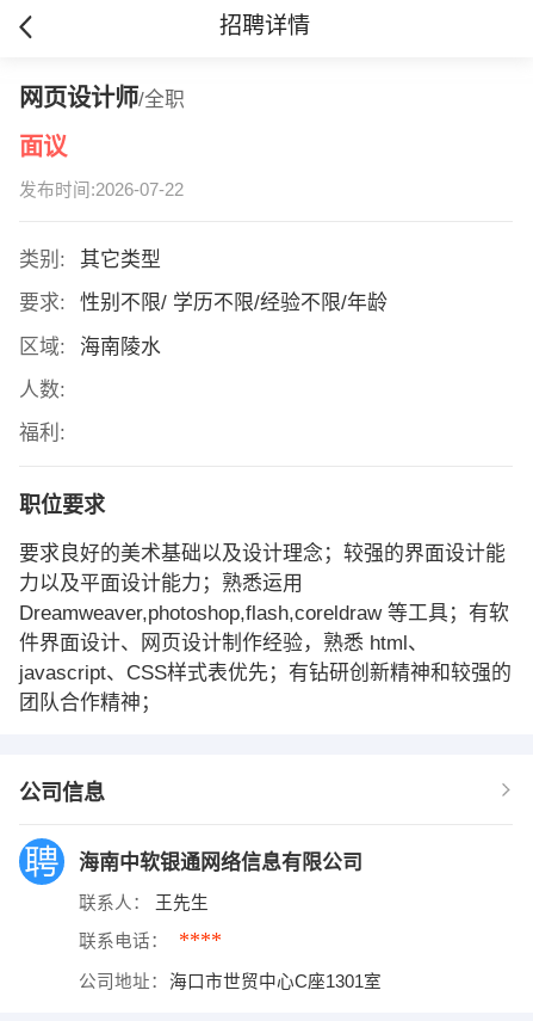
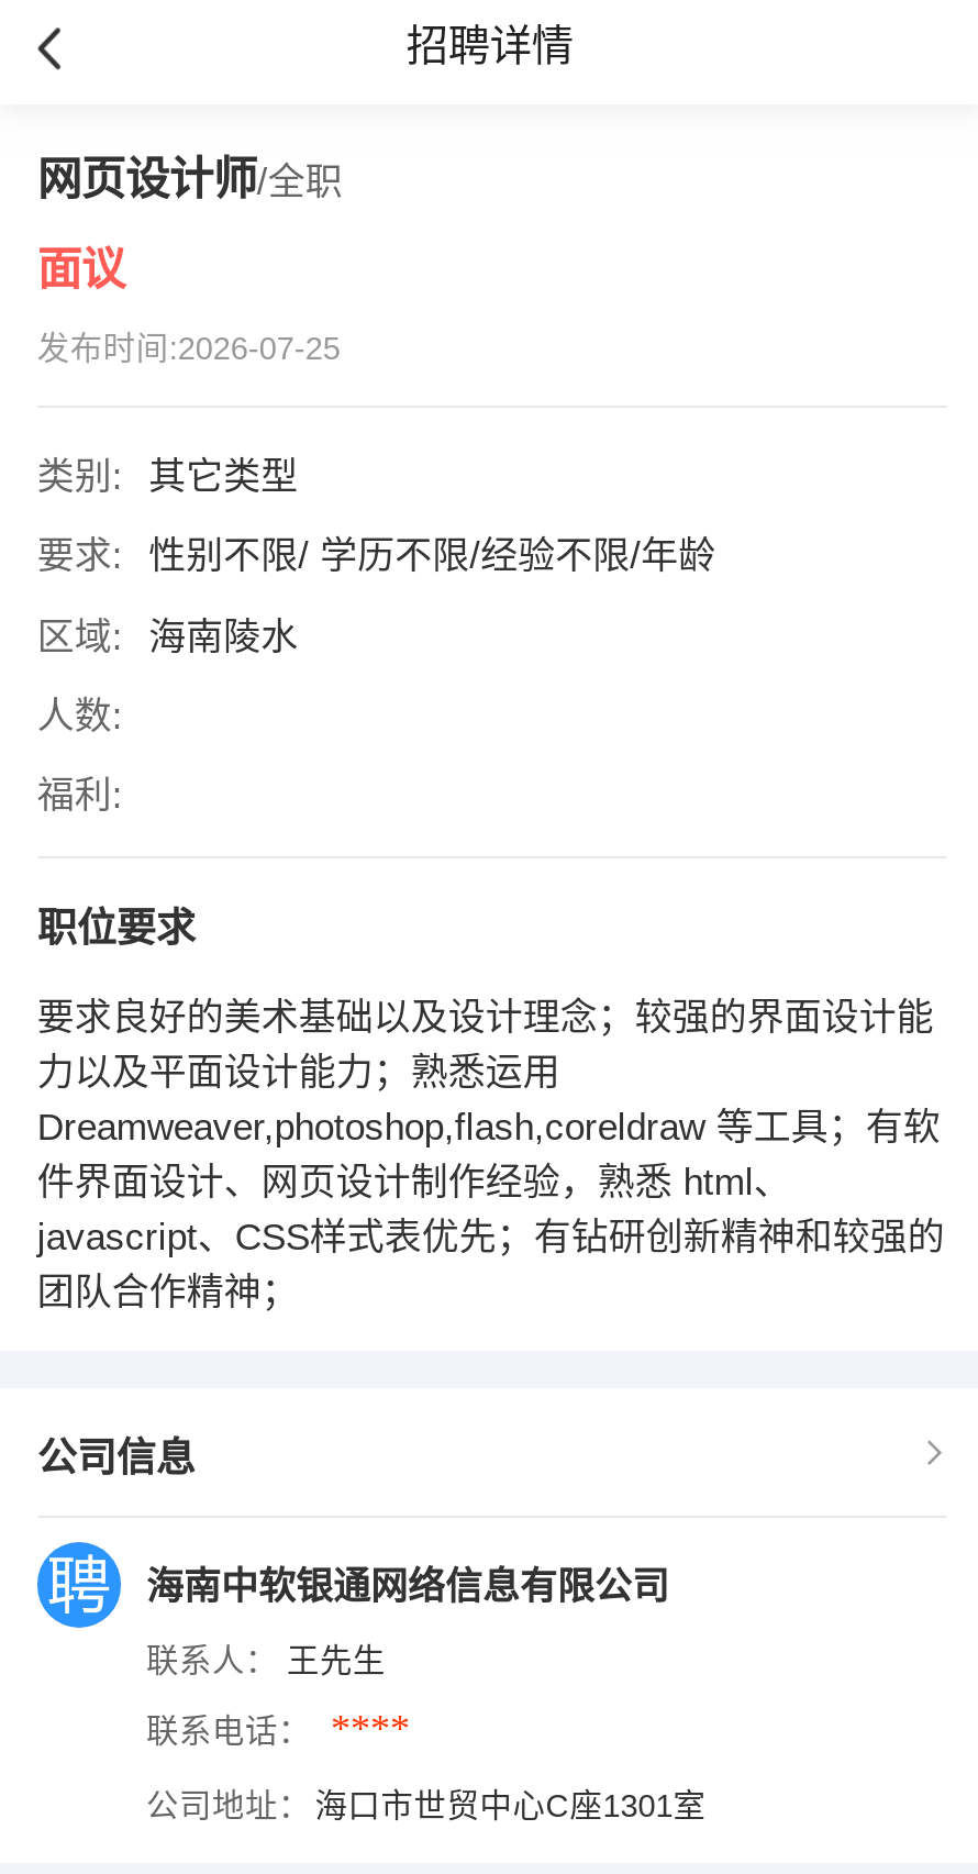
[19,181,184,200] 发布时间:2026-07-22 -> [37,331,340,366] 发布时间:2026-07-25

